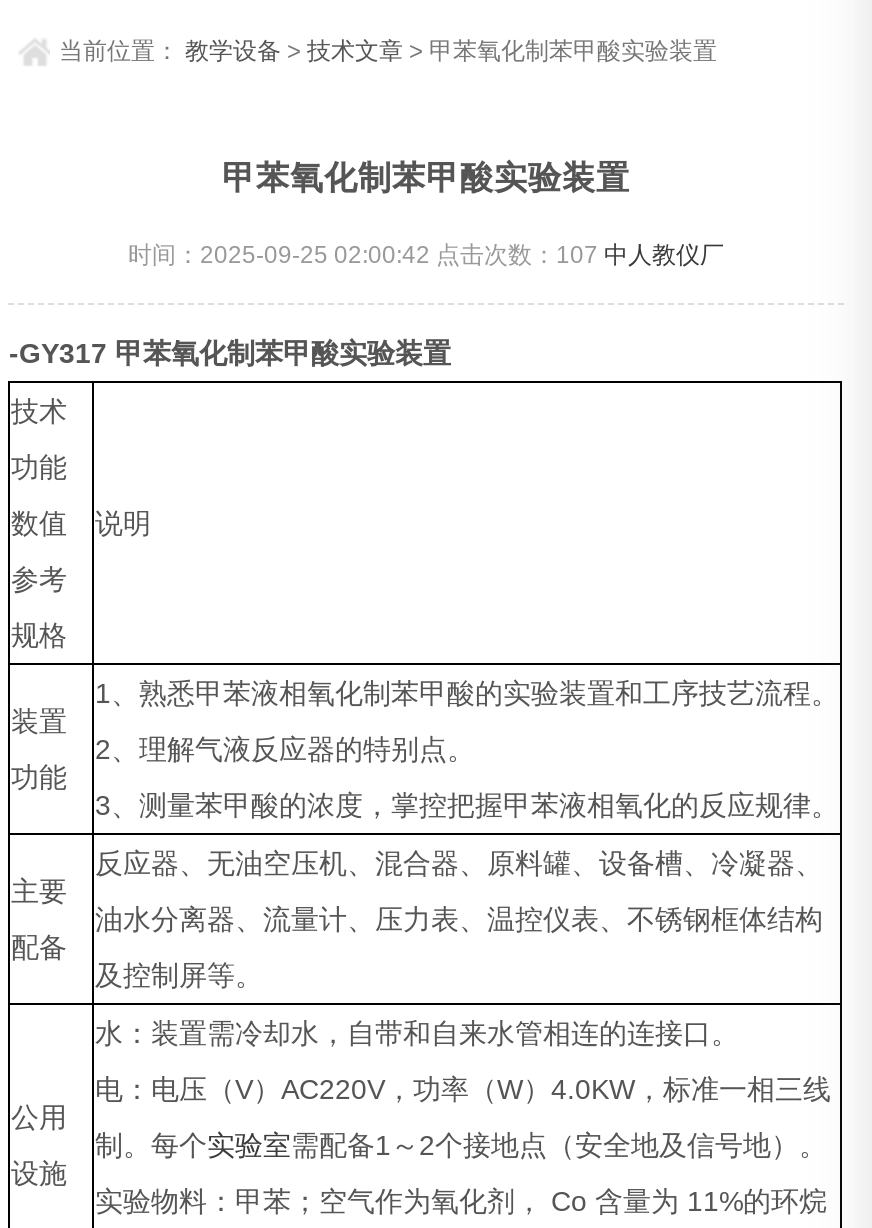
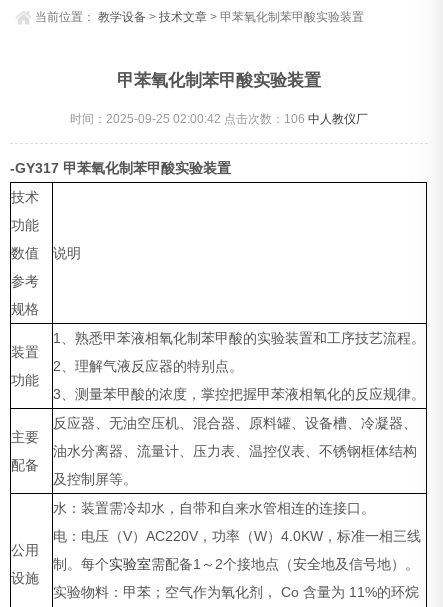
[128,241,724,269] 时间：2025-09-25 02:00:42 点击次数：107中人教仪厂 -> [70,112,368,126] 时间：2025-09-25 02:00:42 点击次数：106中人教仪厂

